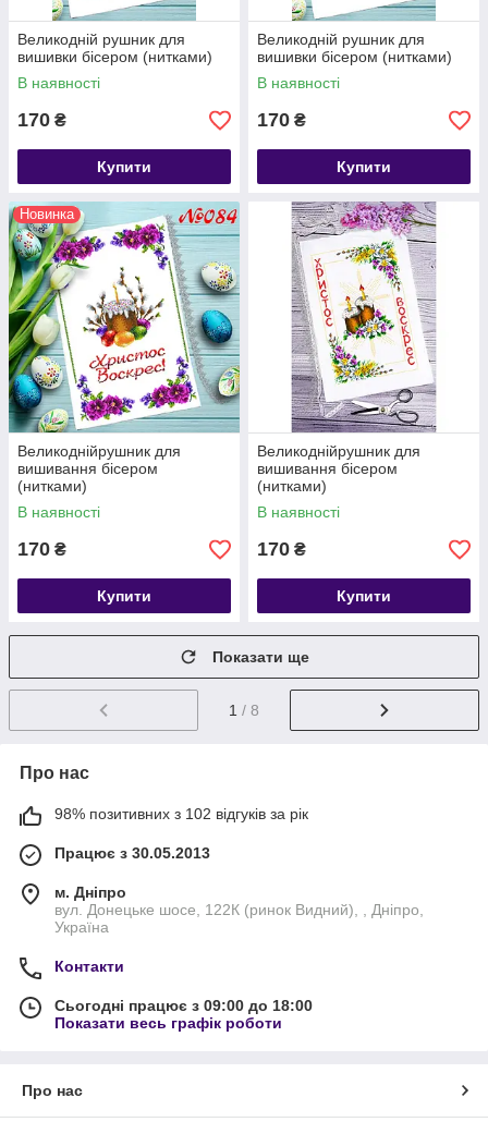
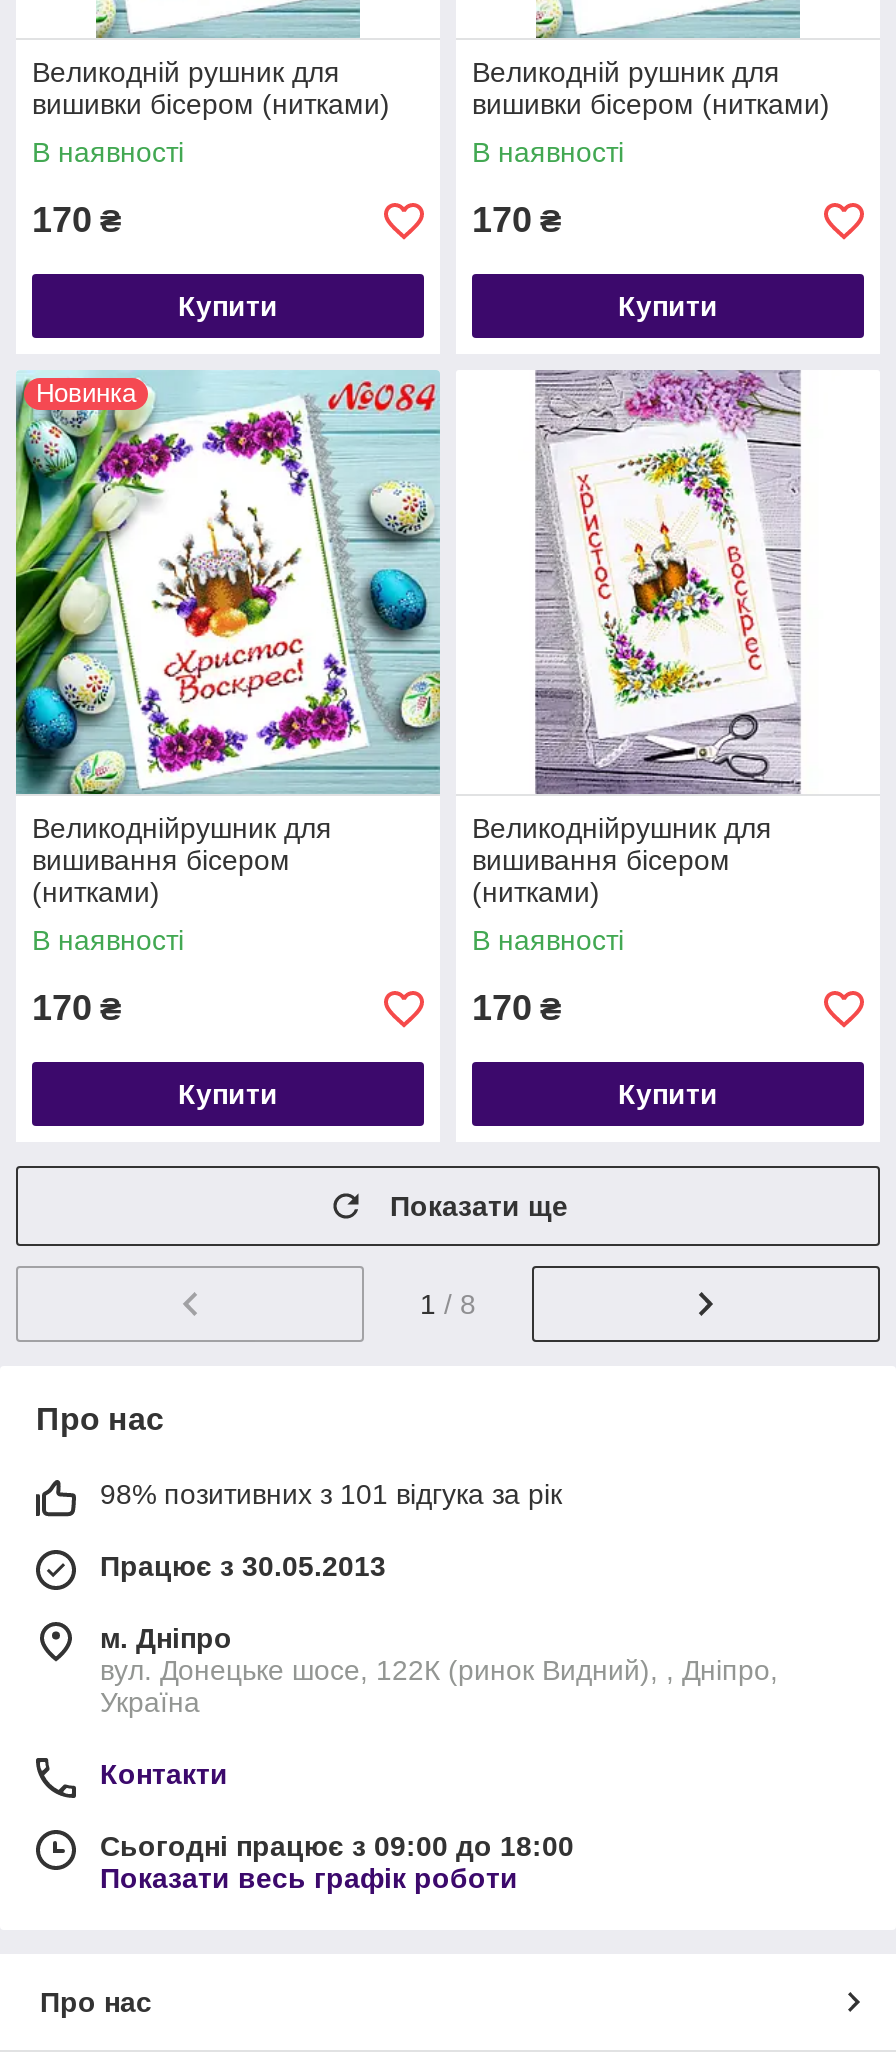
[54,805,308,822] 98% позитивних з 102 відгуків за рік -> [100,1478,562,1510] 98% позитивних з 101 відгука за рік

